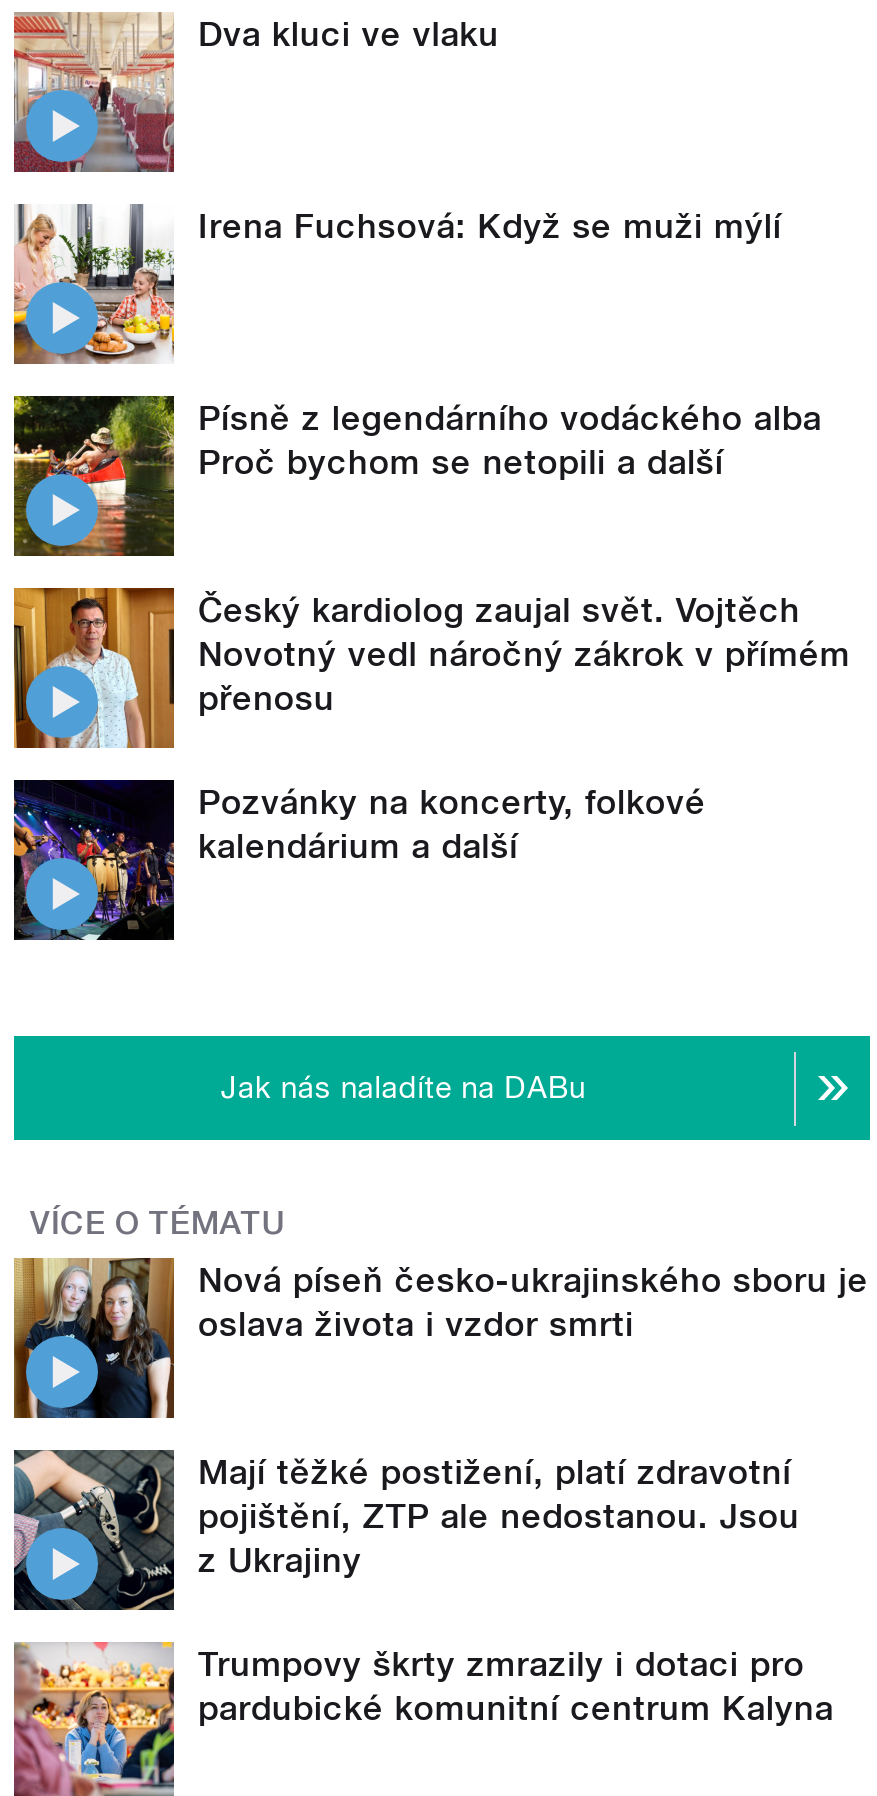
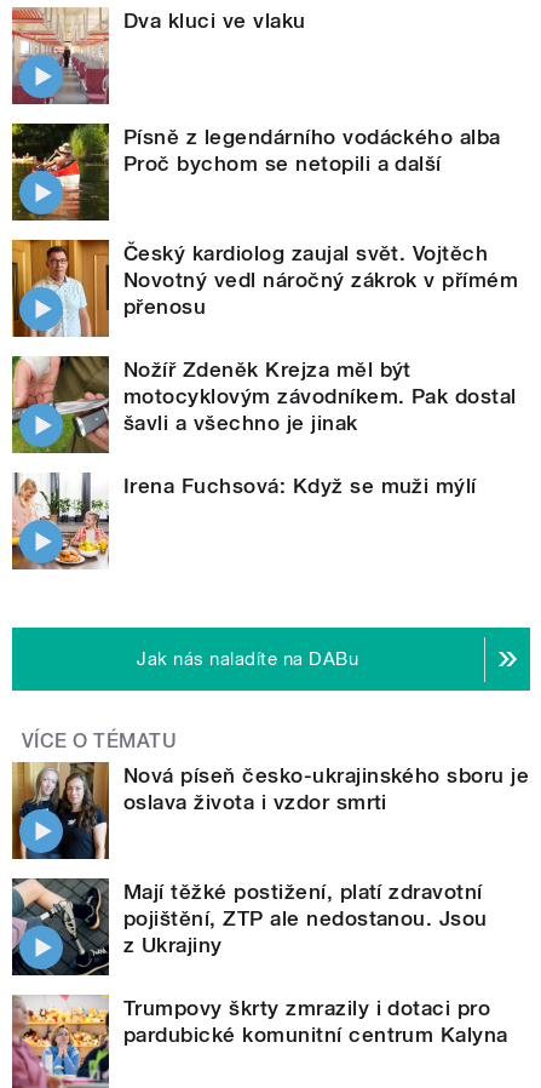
moved [12,204,782,364] -> [11,473,477,569]: [image] | Irena Fuchsová: Když se muži mýlí
moved [10,392,851,719] -> [10,121,518,319]: [image] | Písně z legendárního vodáckého alba | Proč bychom se netopili a další | Český kardiolog zaujal svět. Vojtěch | Novotný vedl náročný zákrok v přímém | přenosu
[12,778,706,940] [image] | Pozvánky na koncerty, folkové | kalendárium a další -> [11,355,517,454] [image] | Nožíř Zdeněk Krejza měl být | motocyklovým závodníkem. Pak dostal | šavli a všechno je jinak

